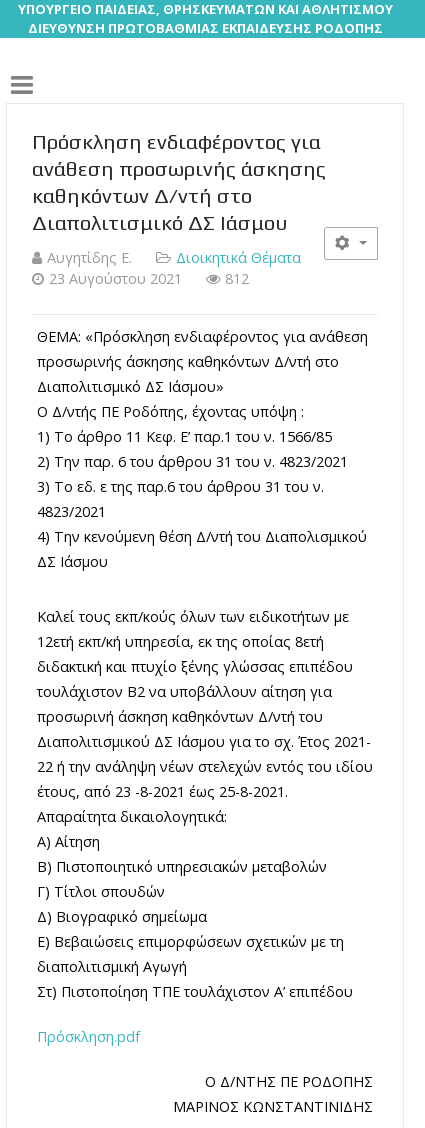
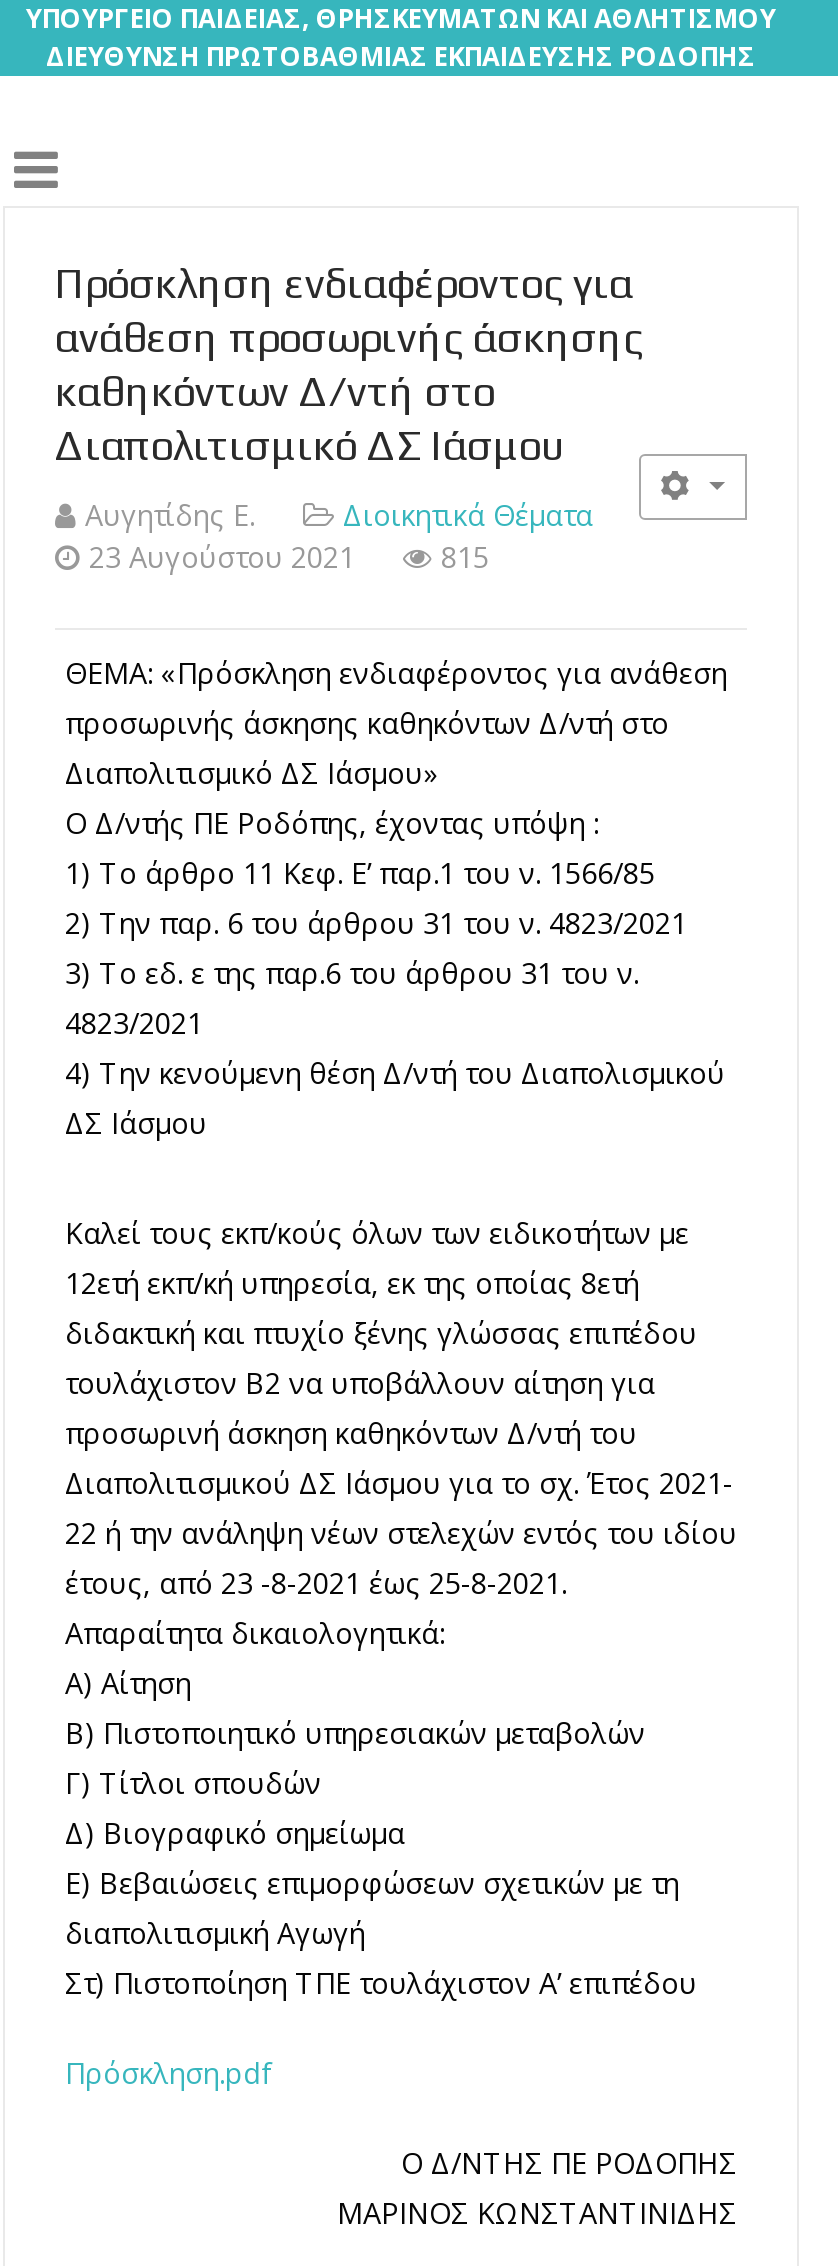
[225,269,249,288] 812 -> [441,538,489,576] 815

